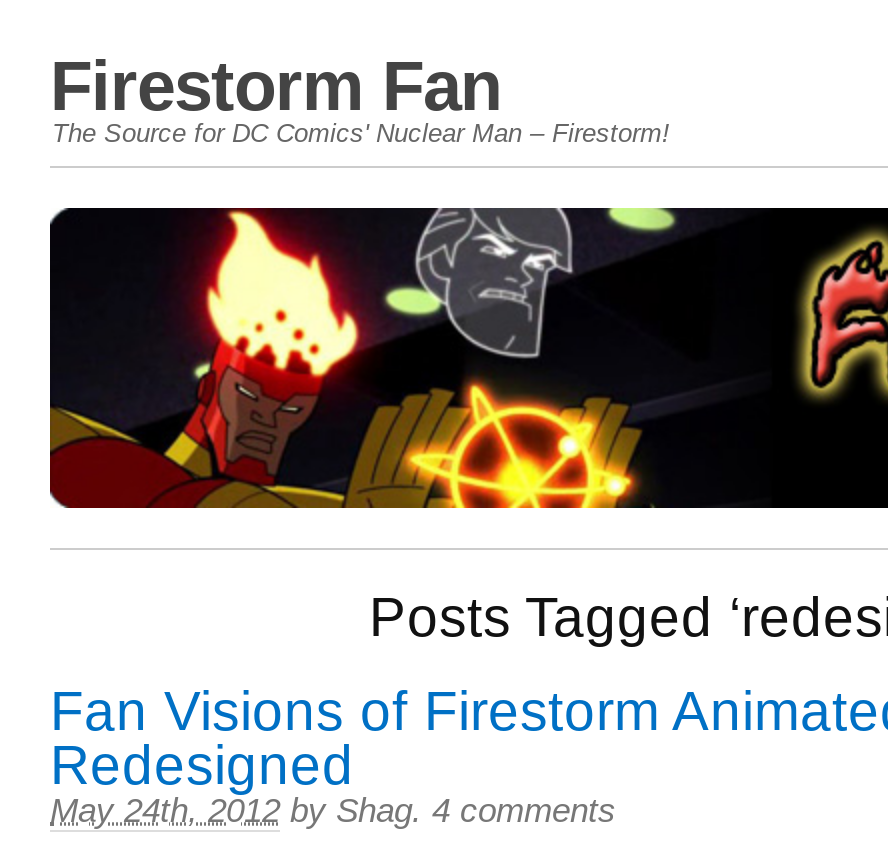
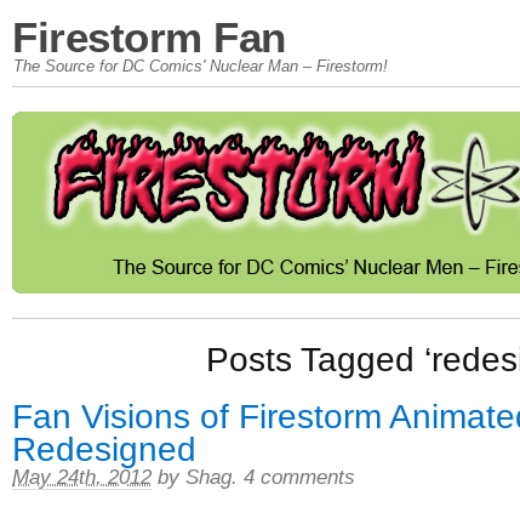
[48,206,882,510] [image] -> [12,110,516,294] [image]

